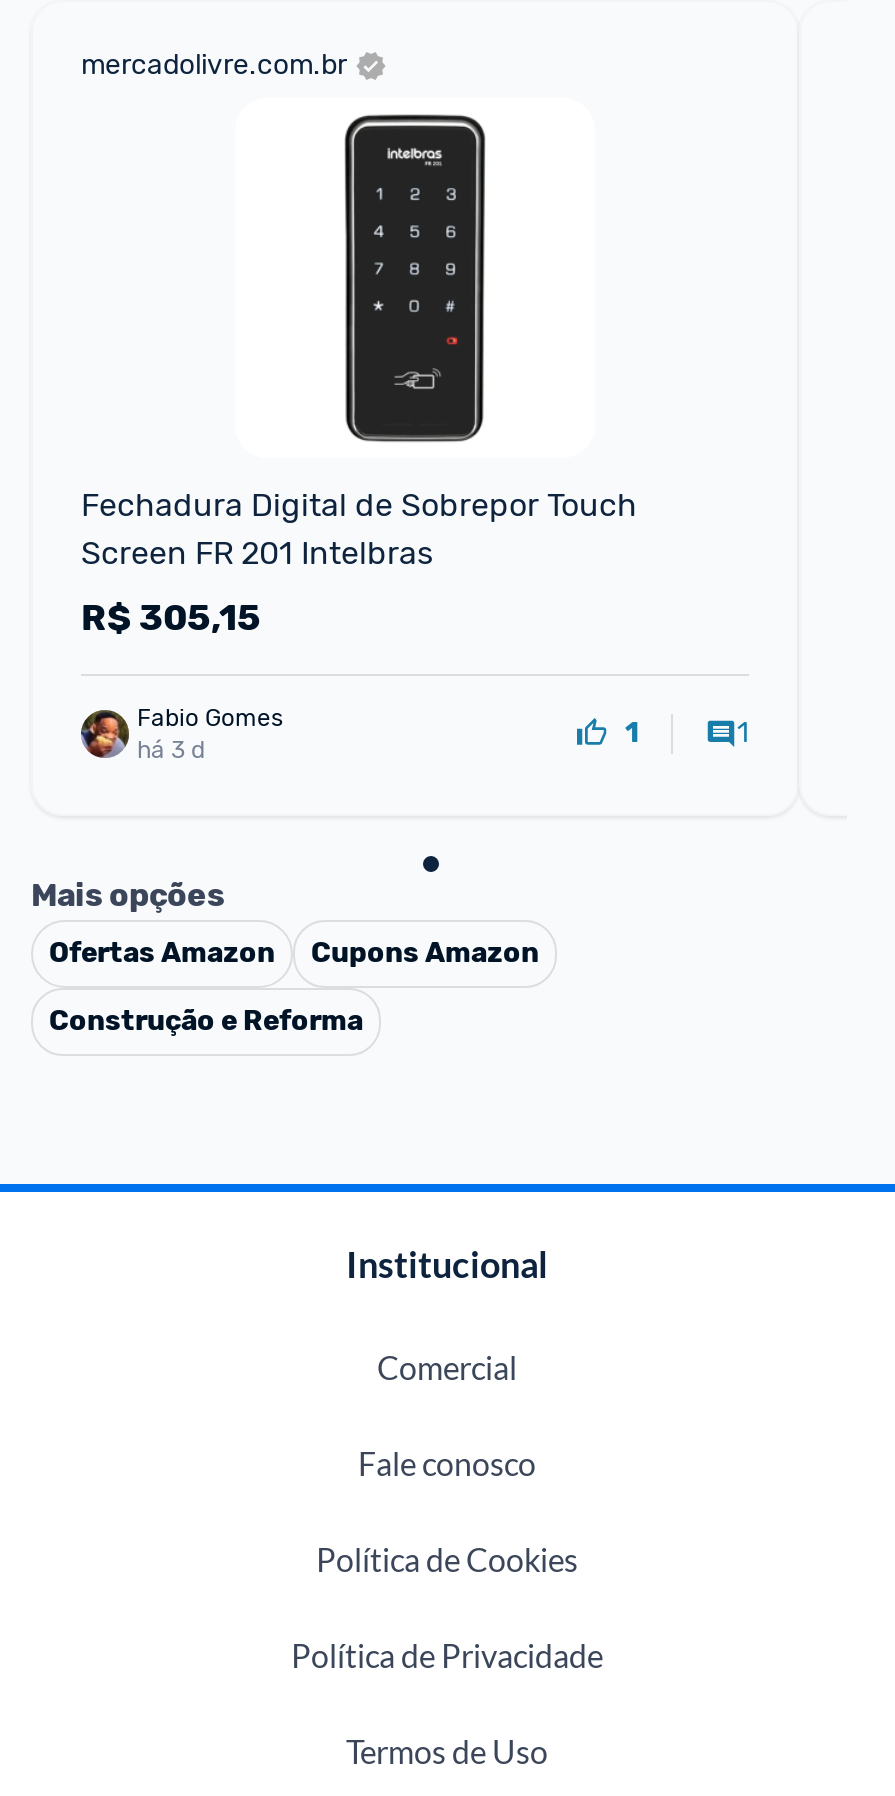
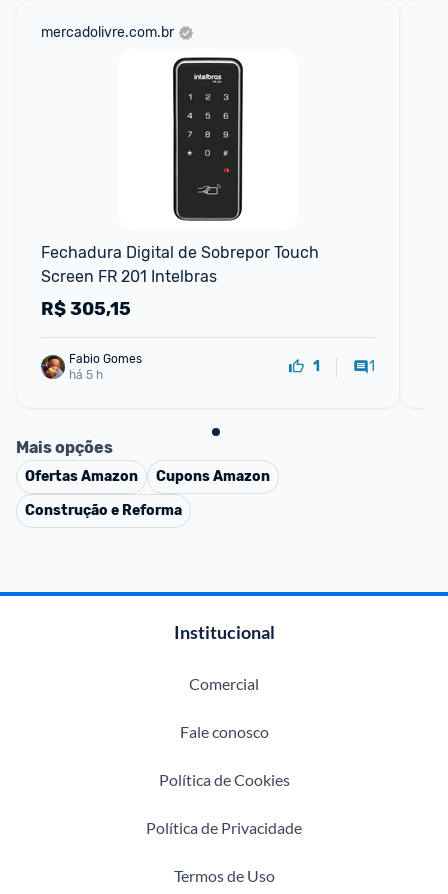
[137,735,205,763] há 3 d -> [69,367,103,381] há 5 h

